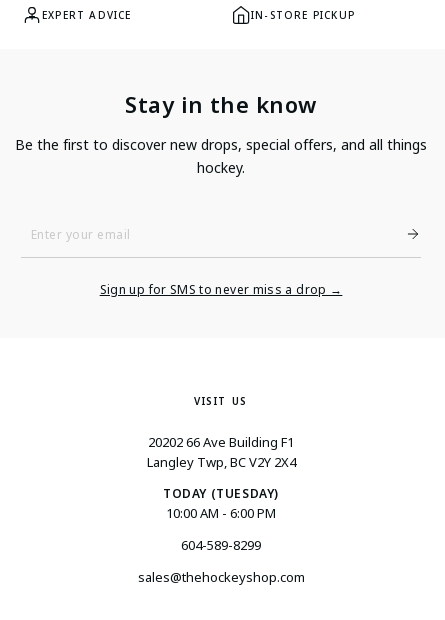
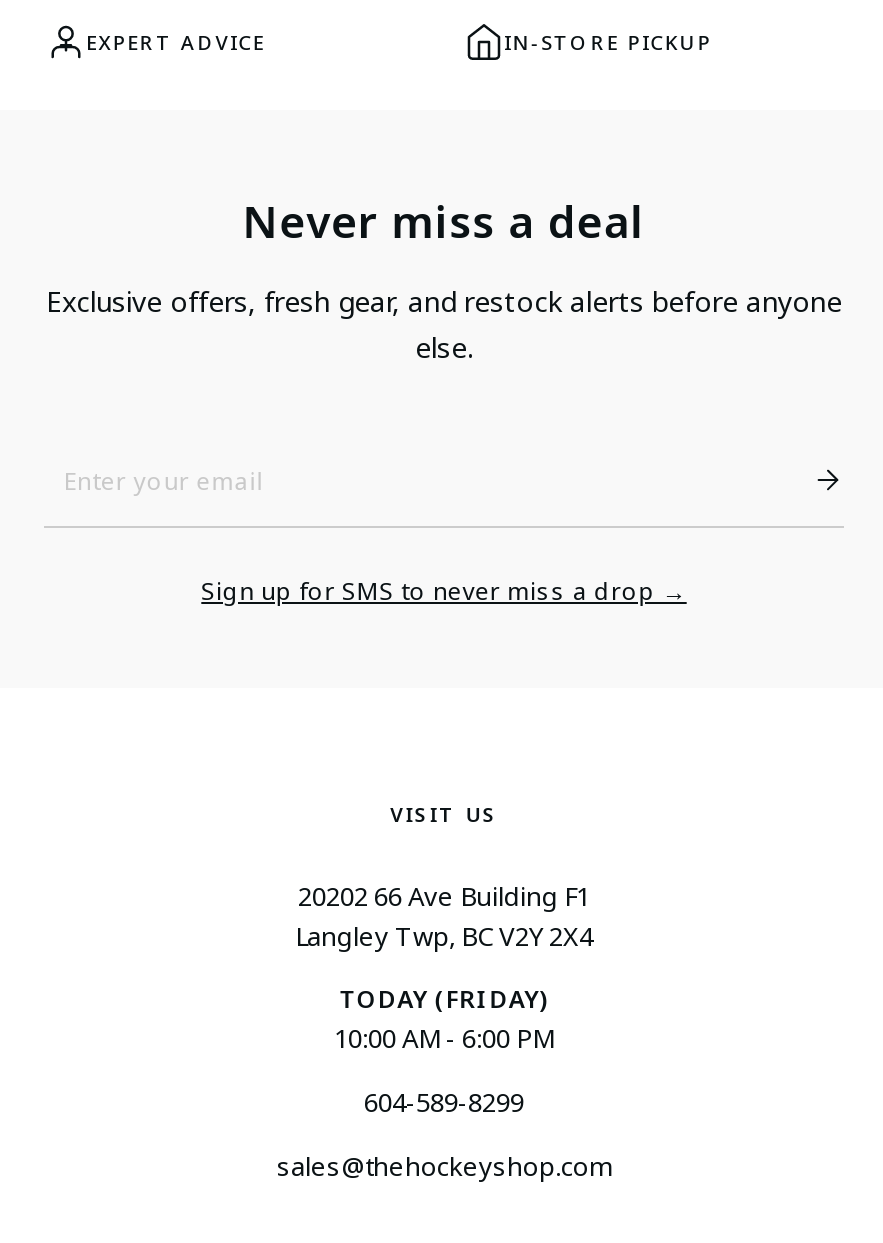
[125,89,316,119] Stay in the know -> [242,191,645,251] Never miss a deal
[15,135,427,177] Be the first to discover new drops, special offers, and all things | hockey. -> [46,283,842,367] Exclusive offers, fresh gear, and restock alerts before anyone | else.
[163,485,279,502] TODAY (TUESDAY) -> [340,983,548,1017] TODAY (FRIDAY)

